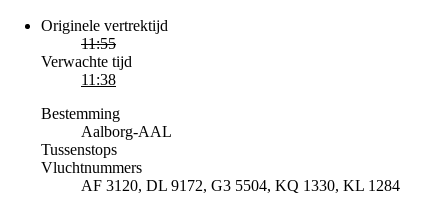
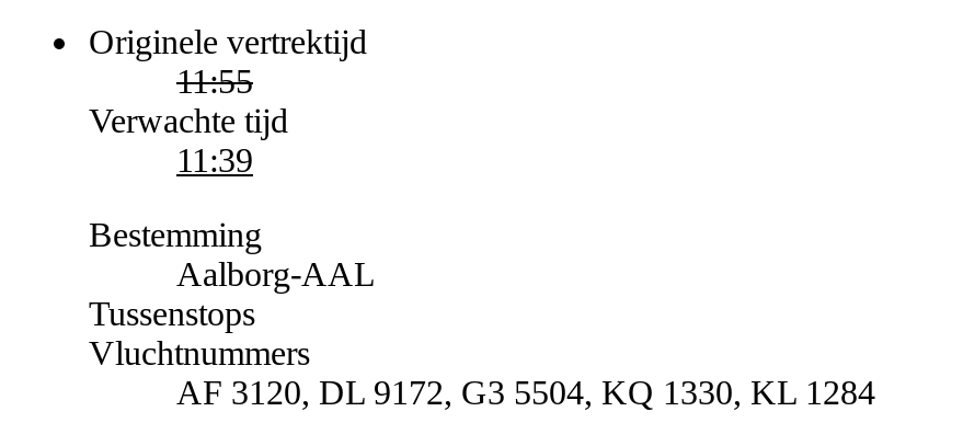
[81,70,116,87] 11:38 -> [176,140,253,178] 11:39

